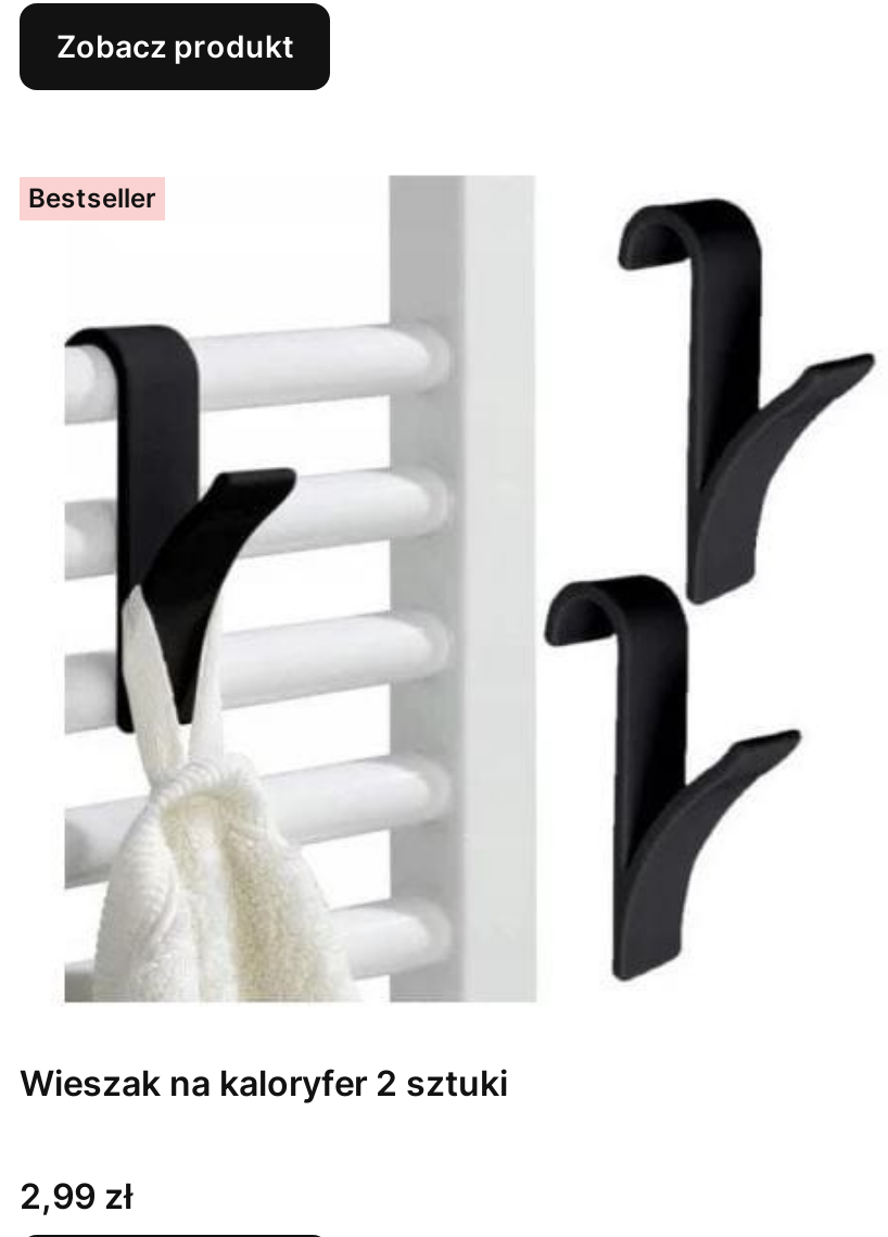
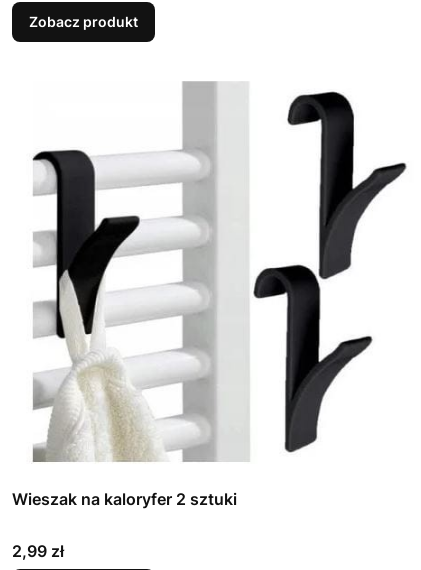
[28,181,156,213] Bestseller -> none

